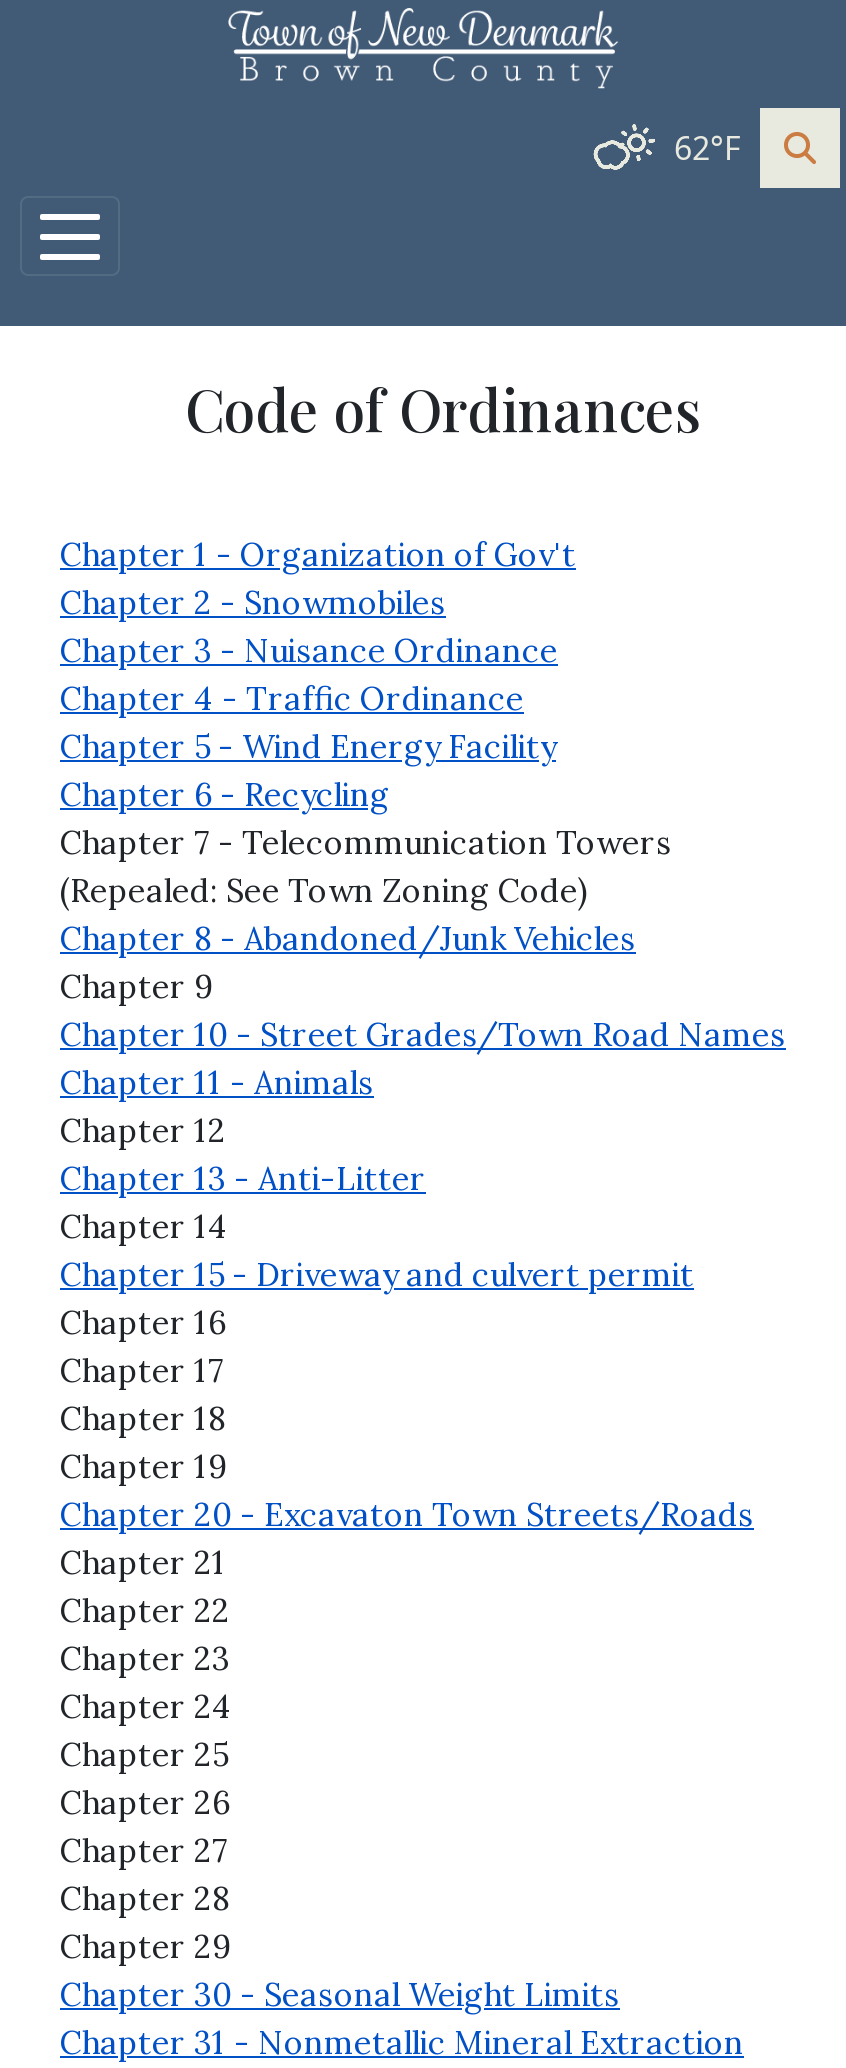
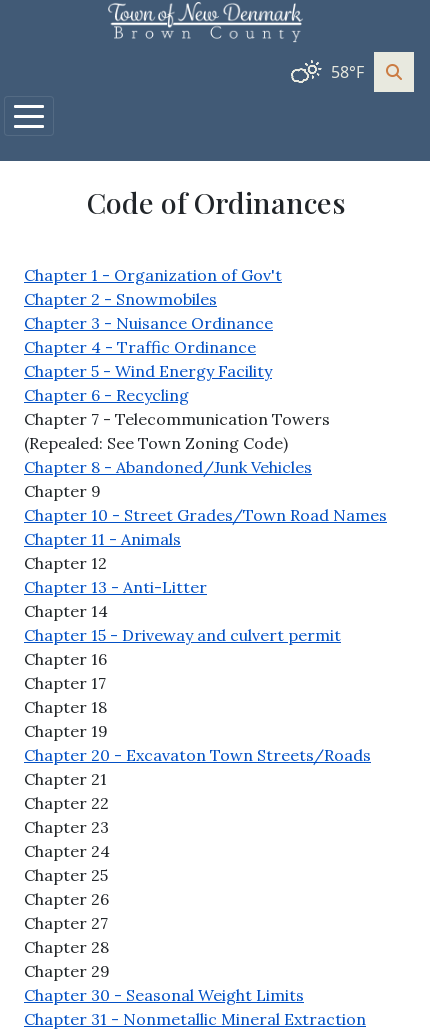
[674,126,740,170] 62°F -> [331,61,364,83] 58°F

